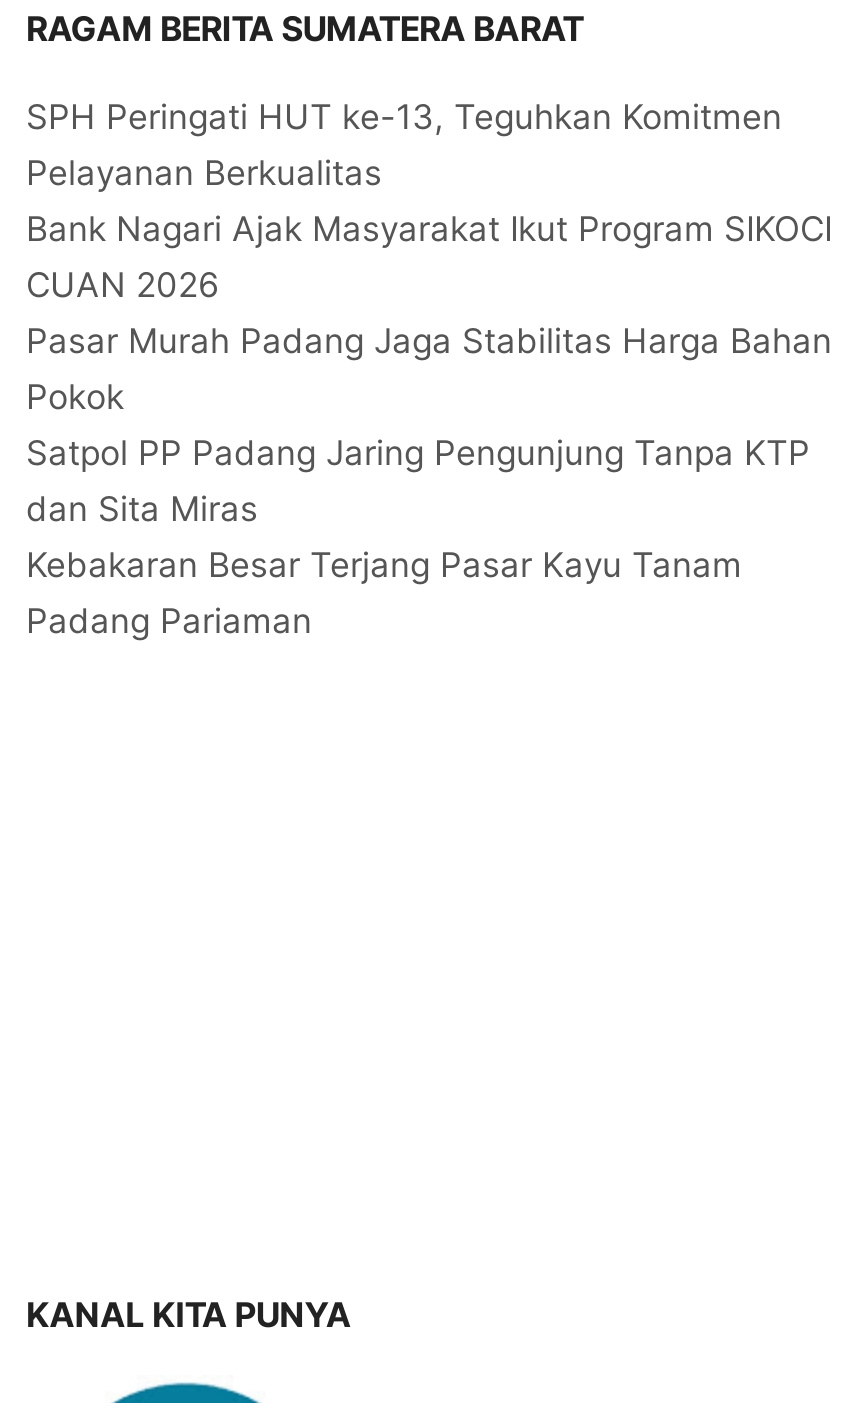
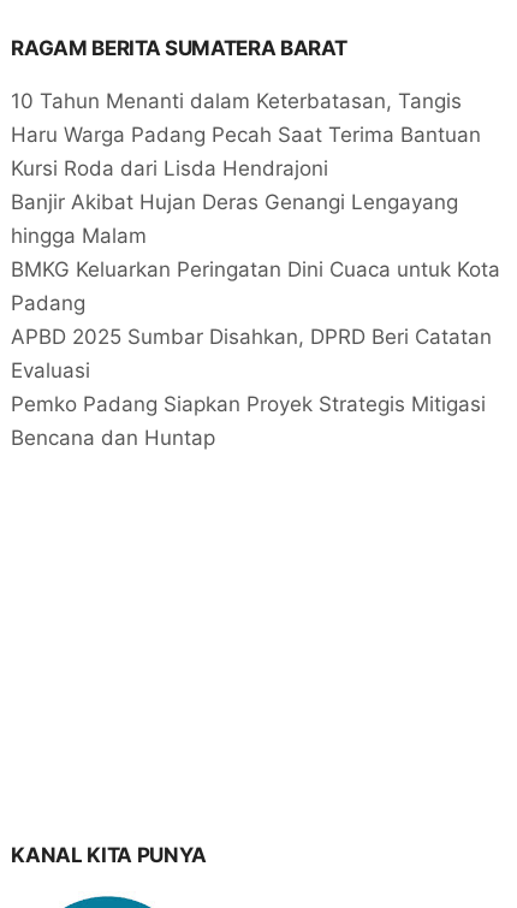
[26,98,832,642] SPH Peringati HUT ke-13, Teguhkan Komitmen | Pelayanan Berkualitas | Bank Nagari Ajak Masyarakat Ikut Program SIKOCI | CUAN 2026 | Pasar Murah Padang Jaga Stabilitas Harga Bahan | Pokok | Satpol PP Padang Jaring Pengunjung Tanpa KTP | dan Sita Miras | Kebakaran Besar Terjang Pasar Kayu Tanam | Padang Pariaman -> [11,89,501,450] 10 Tahun Menanti dalam Keterbatasan, Tangis | Haru Warga Padang Pecah Saat Terima Bantuan | Kursi Roda dari Lisda Hendrajoni | Banjir Akibat Hujan Deras Genangi Lengayang | hingga Malam | BMKG Keluarkan Peringatan Dini Cuaca untuk Kota | Padang | APBD 2025 Sumbar Disahkan, DPRD Beri Catatan | Evaluasi | Pemko Padang Siapkan Proyek Strategis Mitigasi | Bencana dan Huntap

